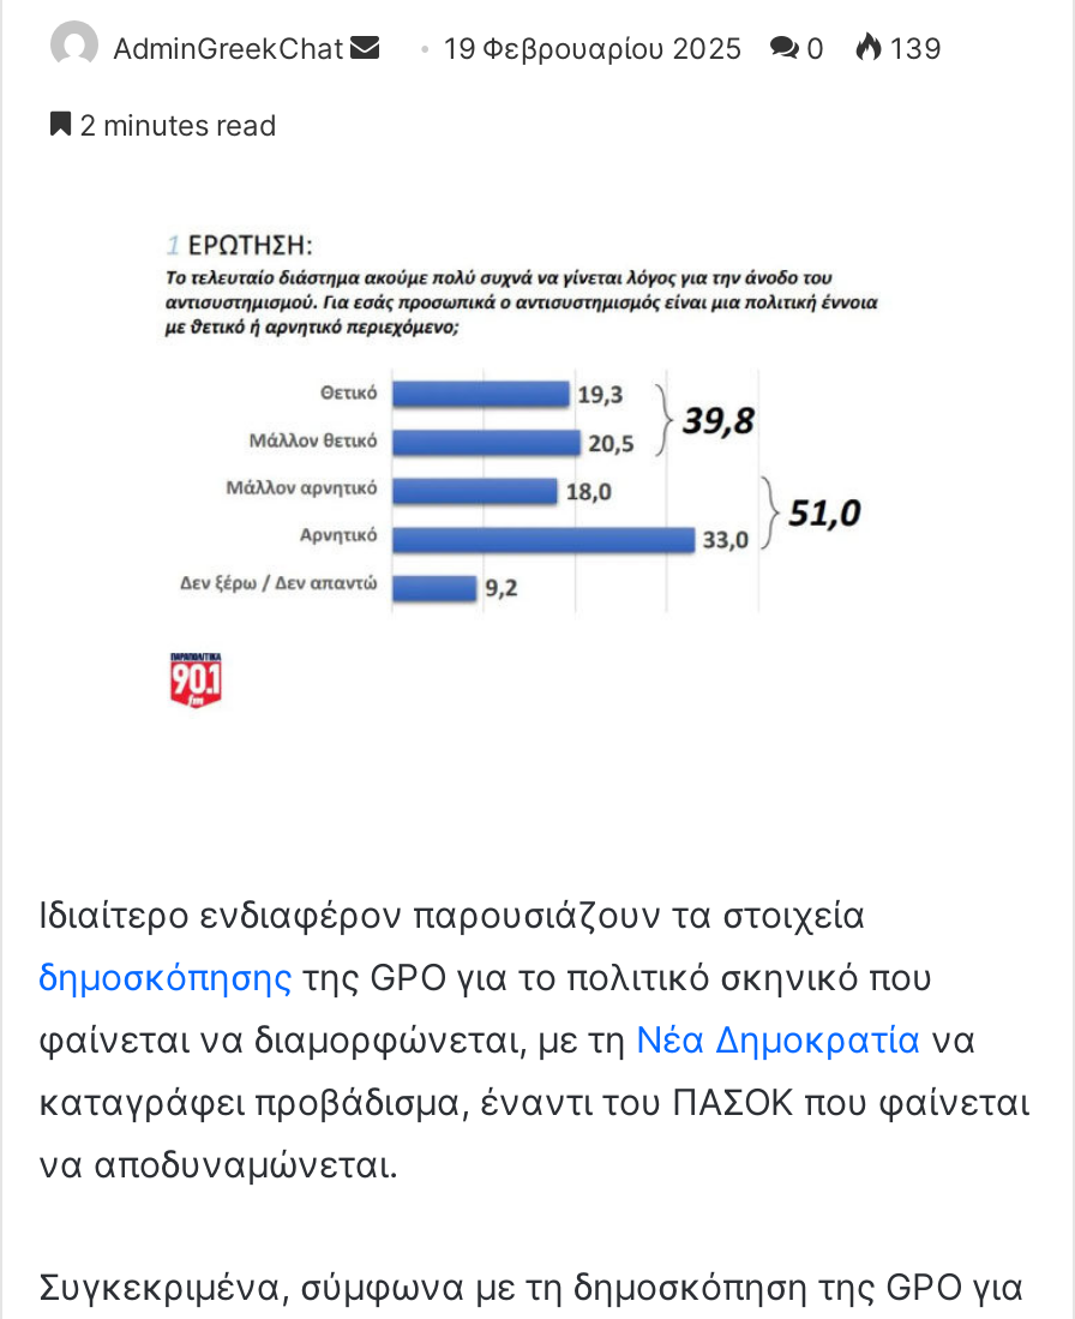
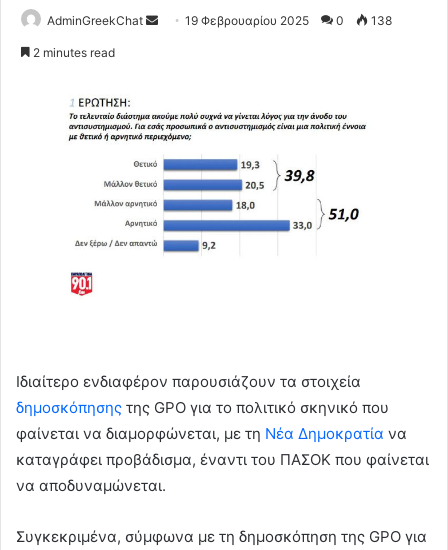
[883,30,941,66] 139 -> [368,13,392,28] 138

